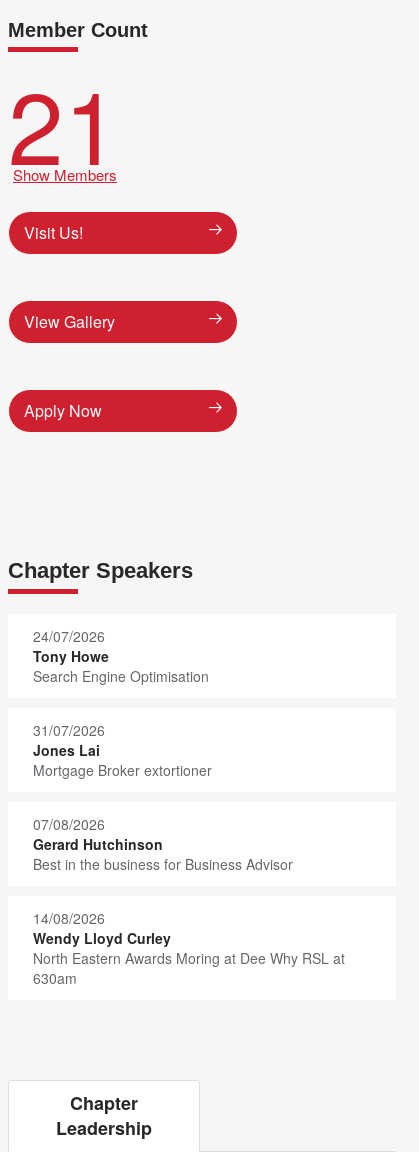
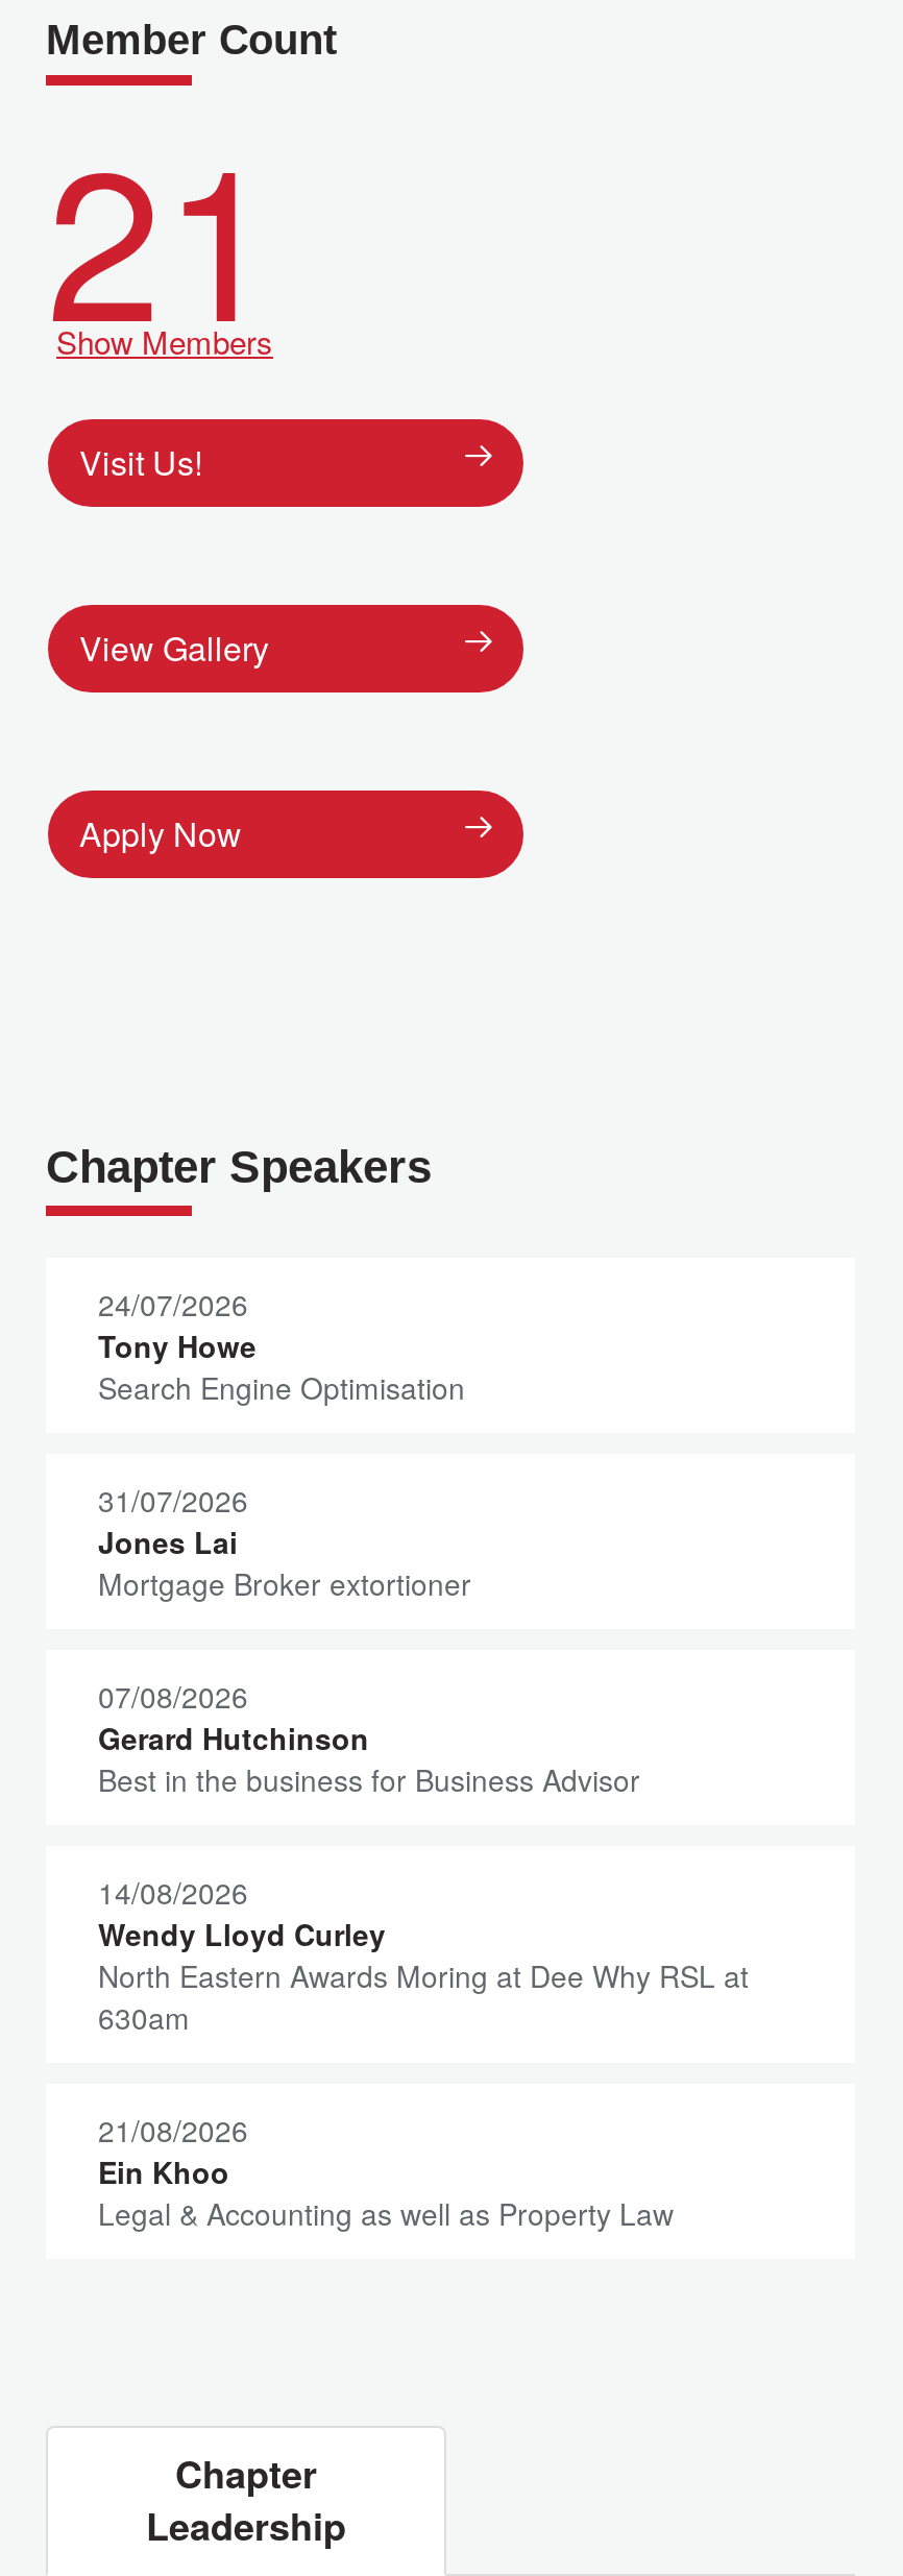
none -> [98,2109,674,2234] 21/08/2026 | Ein Khoo | Legal & Accounting as well as Property Law

